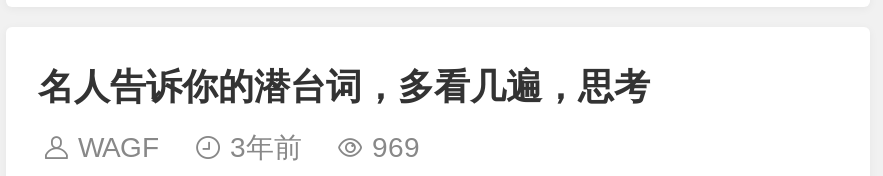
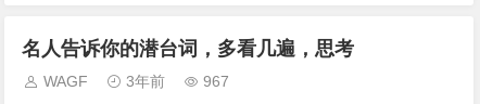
[372,131,420,163] 969 -> [203,73,229,90] 967

